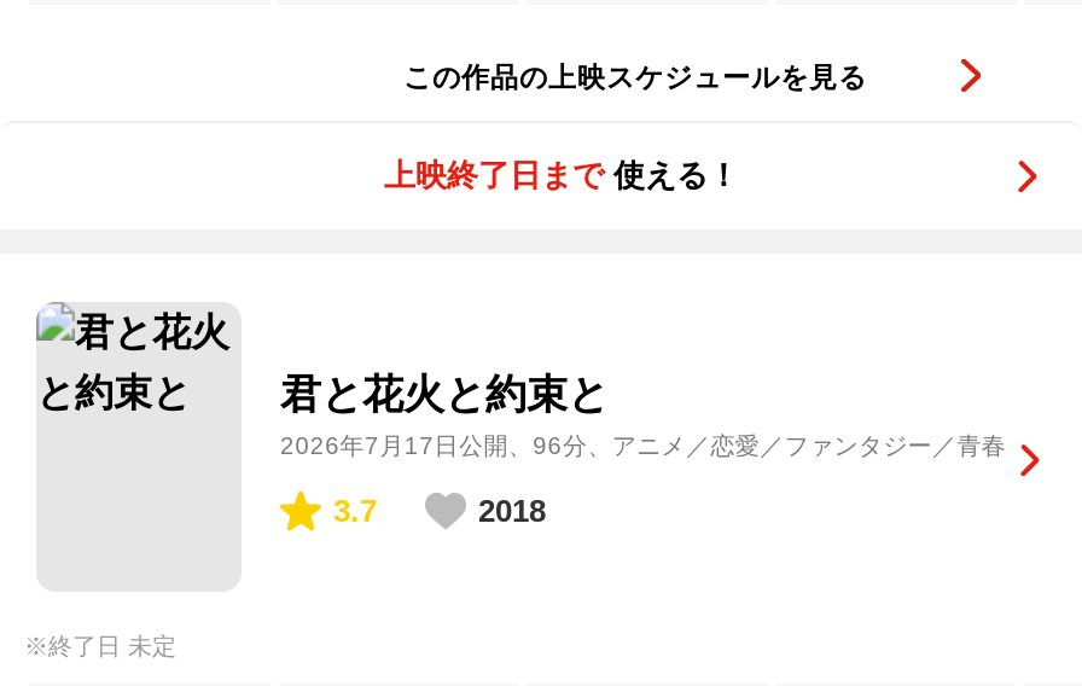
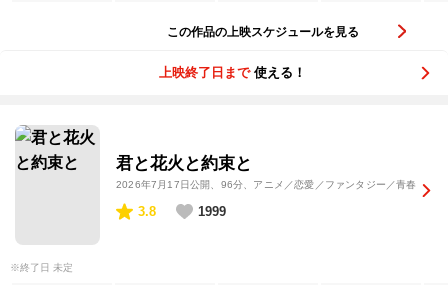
[333,493,377,529] 3.7 -> [138,204,156,219] 3.8
[478,493,546,529] 2018 -> [198,204,226,219] 1999

